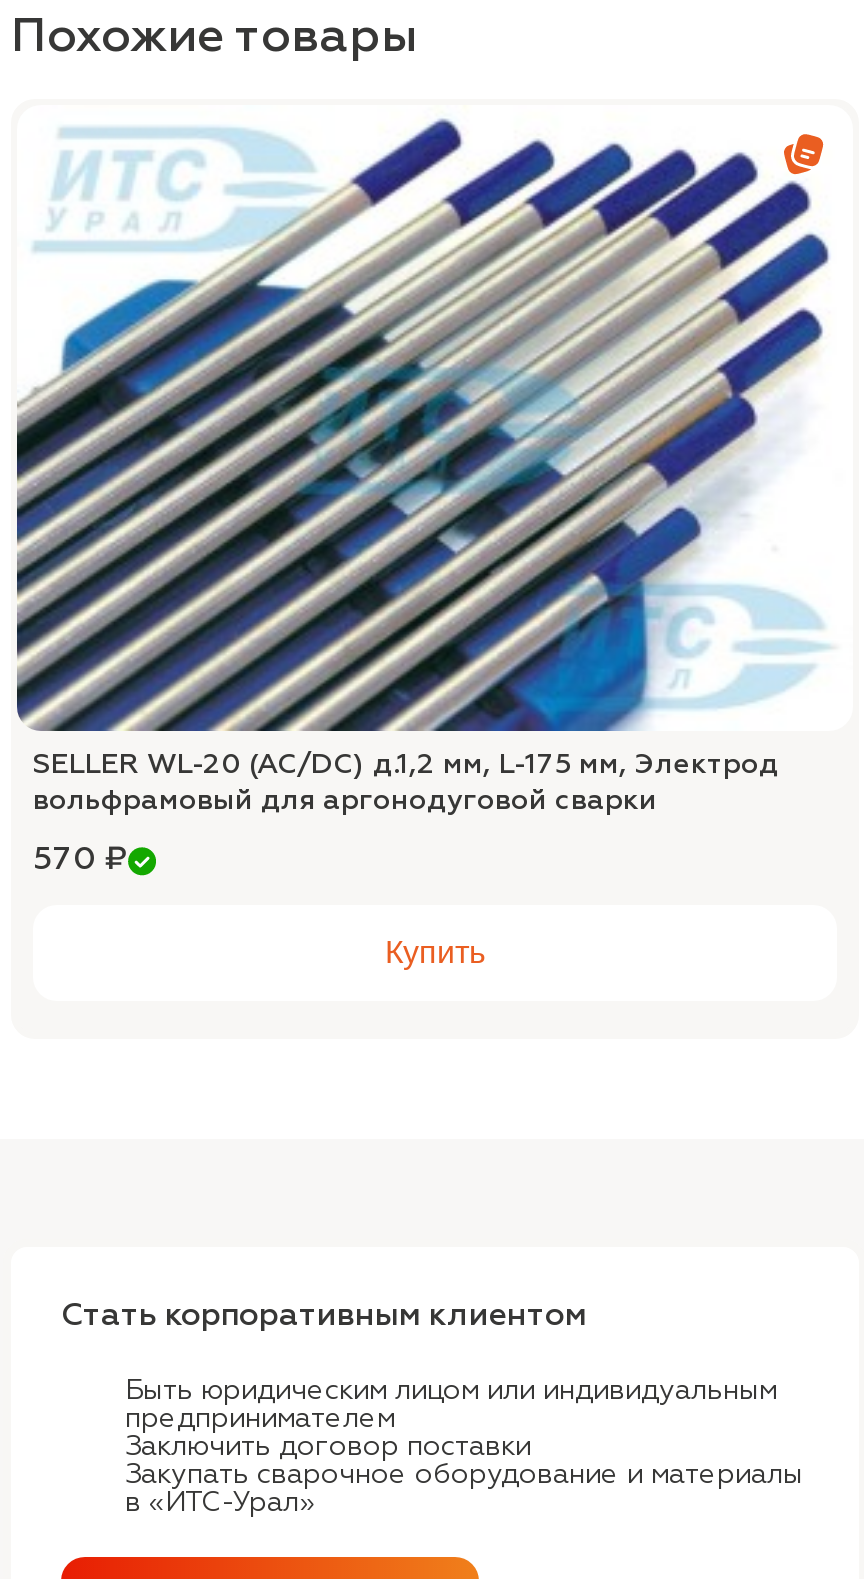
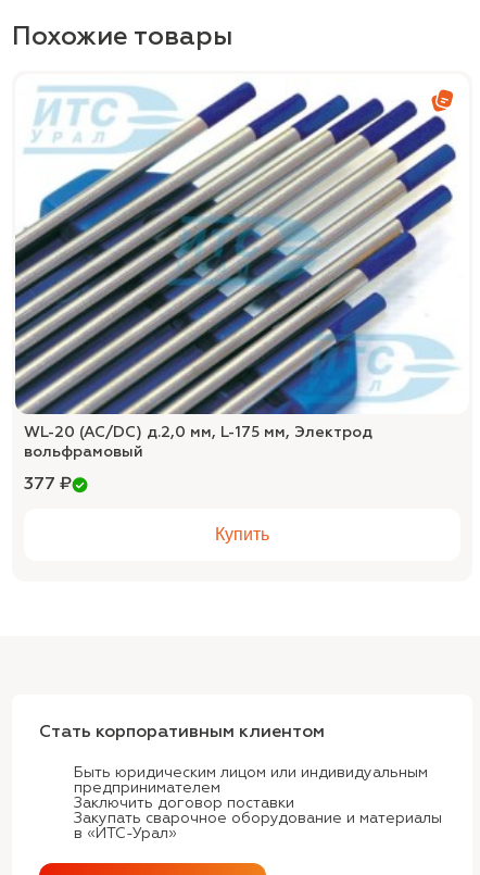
[33,751,779,815] SELLER WL-20 (AC/DC) д.1,2 мм, L-175 мм, Электрод | вольфрамовый для аргонодуговой сварки -> [24,425,372,460] WL-20 (AC/DC) д.2,0 мм, L-175 мм, Электрод | вольфрамовый
[33,845,127,877] 570 ₽ -> [24,476,72,494] 377 ₽

